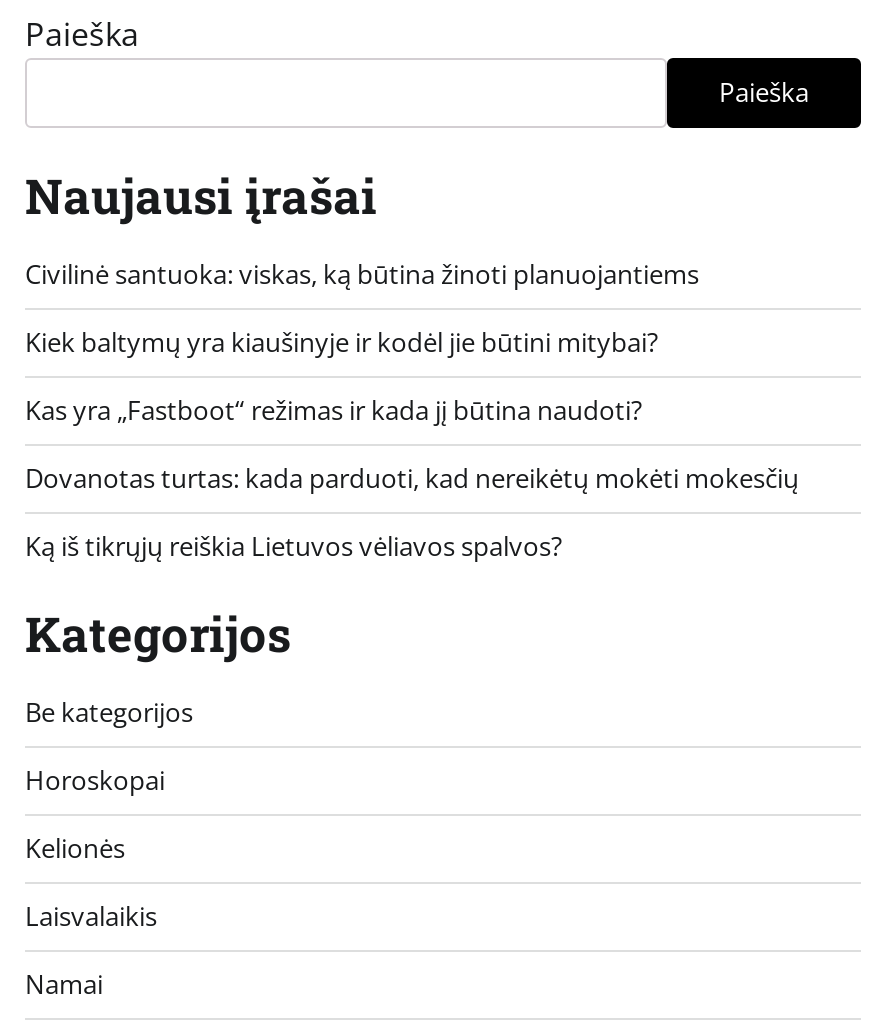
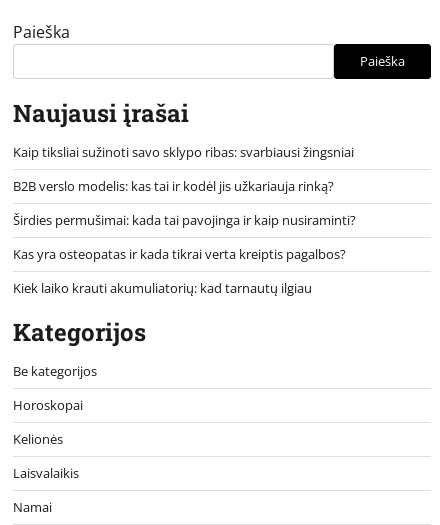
[25,255,699,291] Civilinė santuoka: viskas, ką būtina žinoti planuojantiems -> [13,143,354,161] Kaip tiksliai sužinoti savo sklypo ribas: svarbiausi žingsniai
[25,323,659,359] Kiek baltymų yra kiaušinyje ir kodėl jie būtini mitybai? -> [13,177,334,195] B2B verslo modelis: kas tai ir kodėl jis užkariauja rinką?
[25,391,643,427] Kas yra „Fastboot“ režimas ir kada jį būtina naudoti? -> [13,211,356,229] Širdies permušimai: kada tai pavojinga ir kaip nusiraminti?
[25,459,799,495] Dovanotas turtas: kada parduoti, kad nereikėtų mokėti mokesčių -> [13,245,346,263] Kas yra osteopatas ir kada tikrai verta kreiptis pagalbos?
[25,527,563,563] Ką iš tikrųjų reiškia Lietuvos vėliavos spalvos? -> [13,279,312,297] Kiek laiko krauti akumuliatorių: kad tarnautų ilgiau

